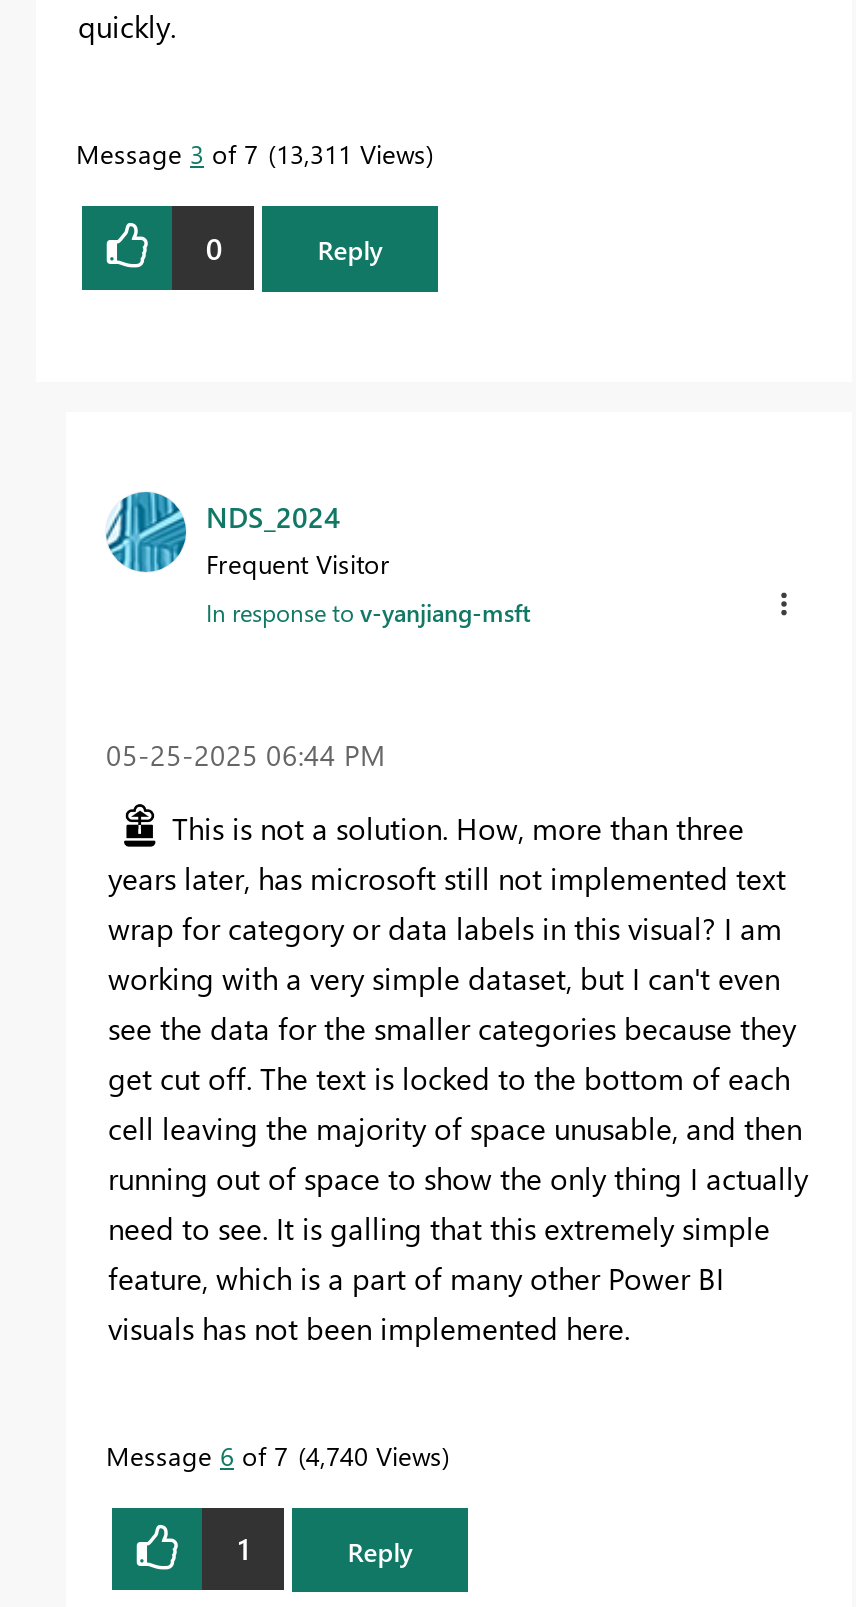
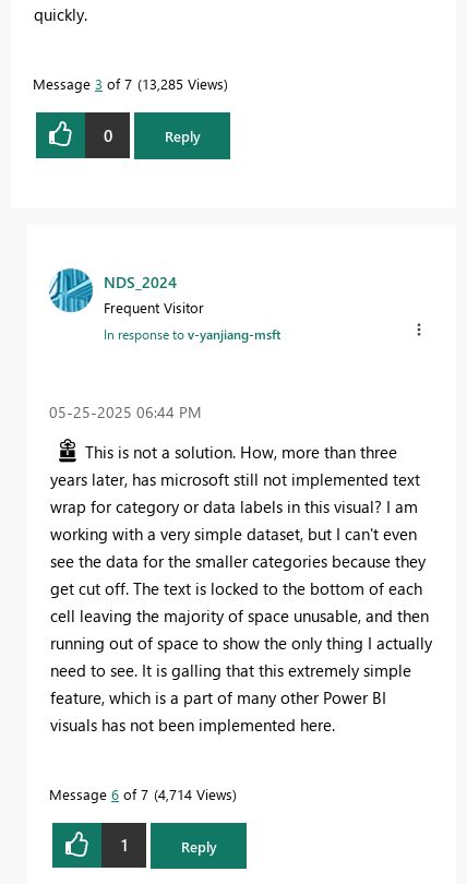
[76,137,426,171] Message 3 of 7 13,311 Views -> [33,75,224,93] Message 3 of 7 13,285 Views
[106,1438,442,1472] Message 6 of 7 4,740 Views -> [49,785,232,803] Message 6 of 7 4,714 Views

